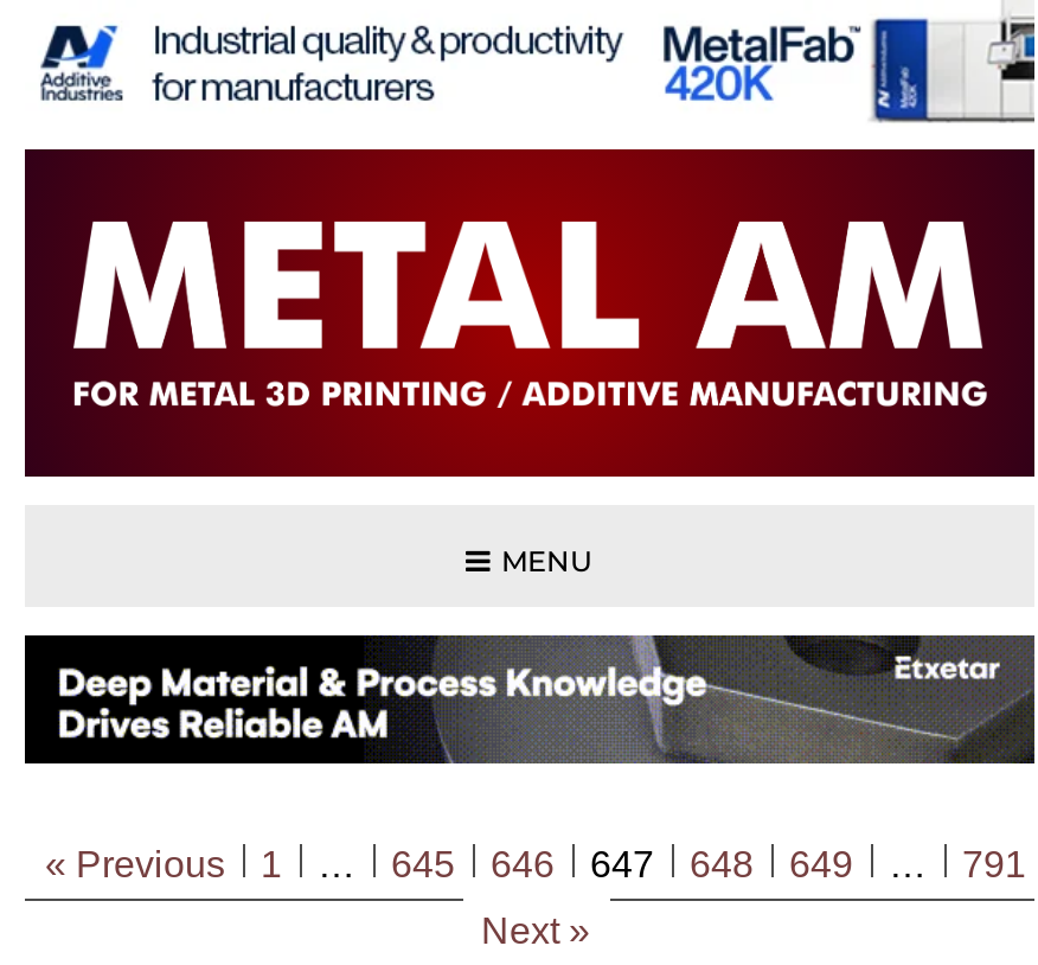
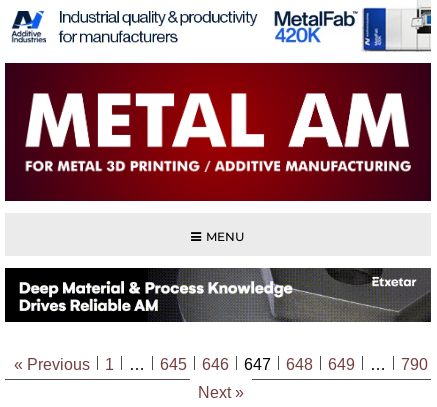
[962,845,1026,885] 791 -> [400,356,427,373] 790

